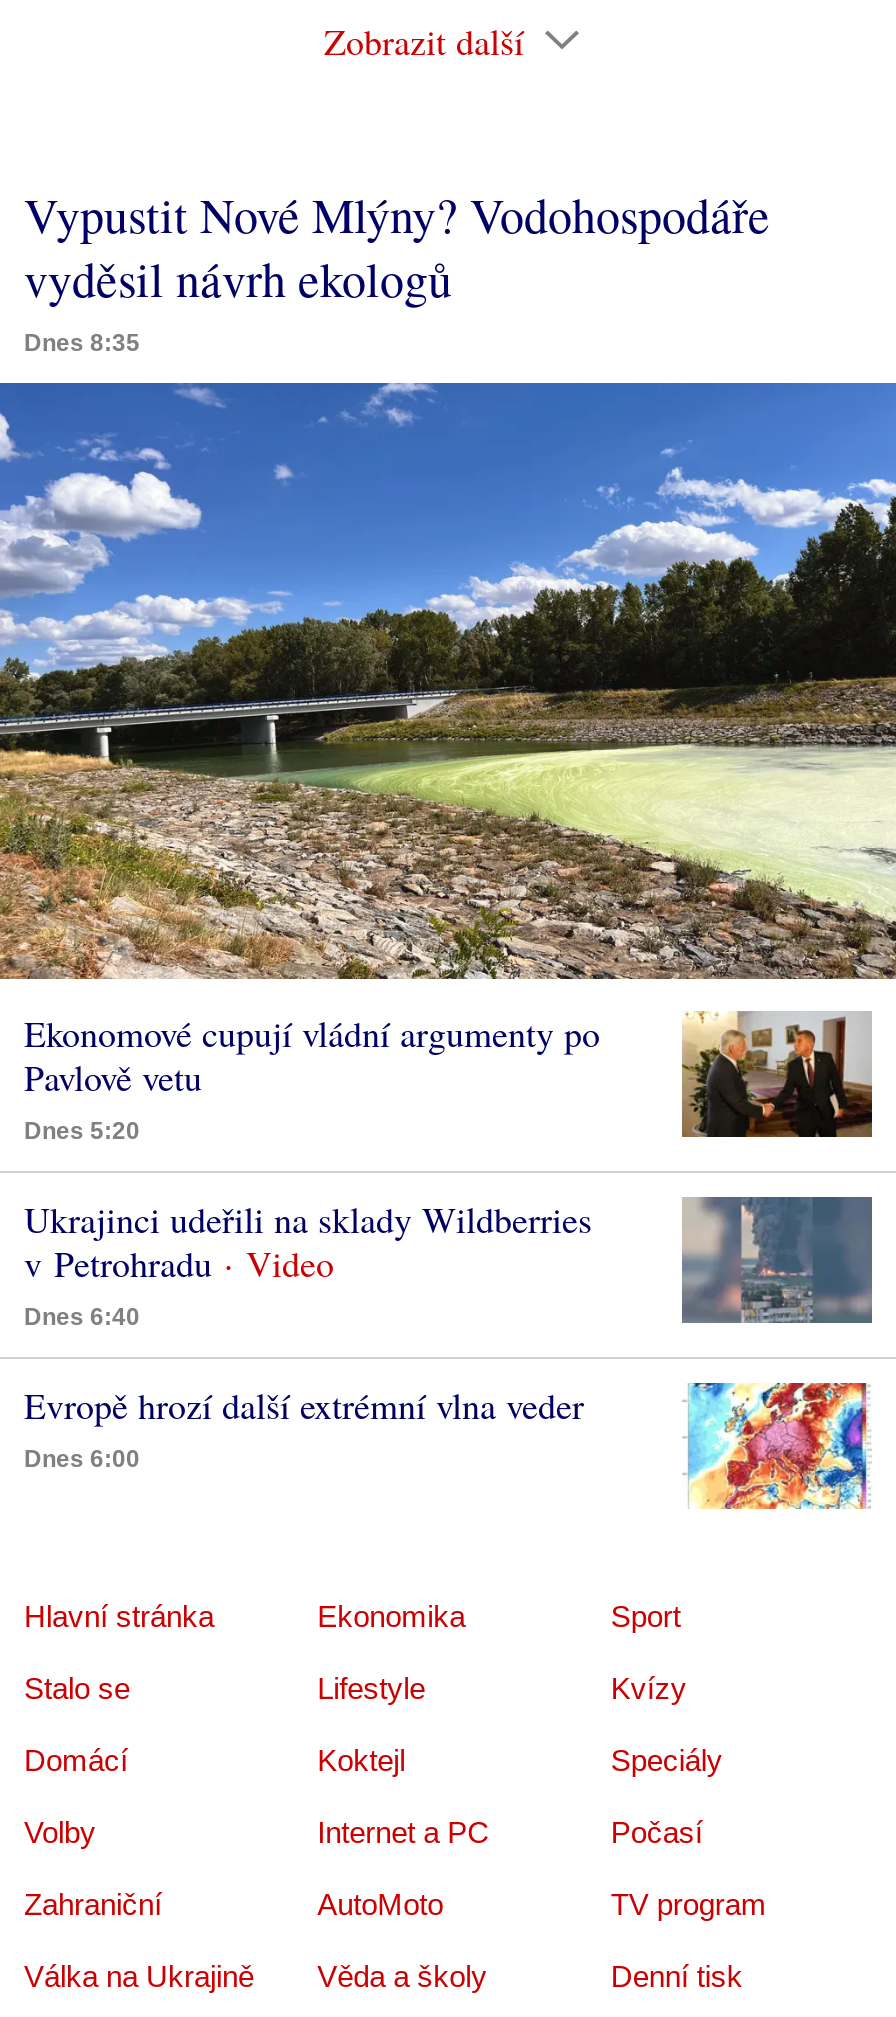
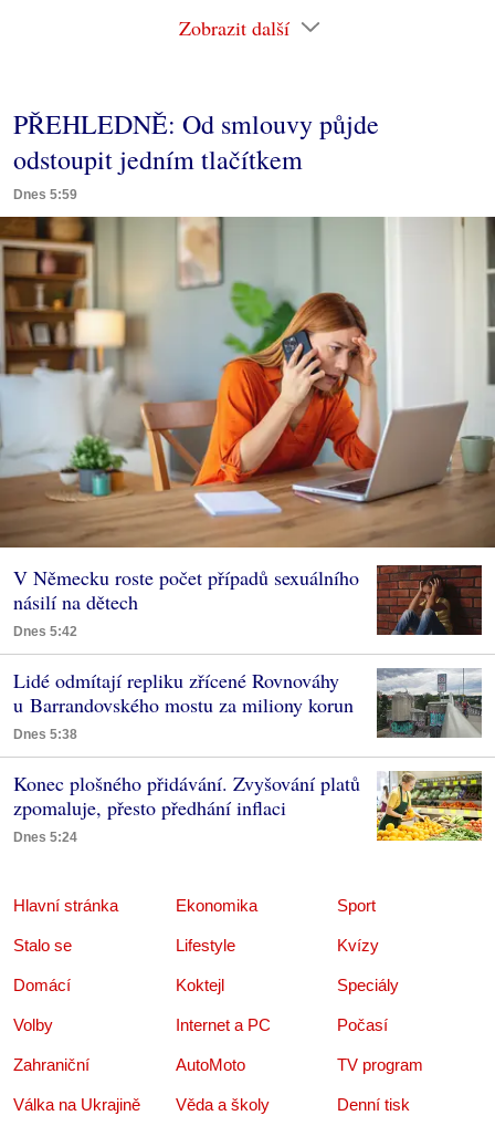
[24,183,770,357] Vypustit Nové Mlýny? Vodohospodáře | vyděsil návrh ekologů | Dnes 8:35 -> [13,106,379,202] PŘEHLEDNĚ: Od smlouvy půjde | odstoupit jedním tlačítkem | Dnes 5:59
[6,381,890,1146] [image] | Ekonomové cupují vládní argumenty po | Pavlově vetu | Dnes 5:20 -> [3,216,492,639] [image] | V Německu roste počet případů sexuálního | násilí na dětech | Dnes 5:42
[680,1009,872,1139] [image] -> [376,564,482,636] [image]
[24,1196,592,1332] Ukrajinci udeřili na sklady Wildberries | v Petrohradu | Dnes 6:40 -> [13,667,354,742] Lidé odmítají repliku zřícené Rovnováhy | u Barrandovského mostu za miliony korun | Dnes 5:38
[680,1195,872,1325] [image] -> [377,667,482,739] [image]
[24,1382,584,1474] Evropě hrozí další extrémní vlna veder | Dnes 6:00 -> [13,769,360,845] Konec plošného přidávání. Zvyšování platů | zpomaluje, přesto předhání inflaci | Dnes 5:24
[682,1381,872,1511] [image] -> [376,770,483,842] [image]

